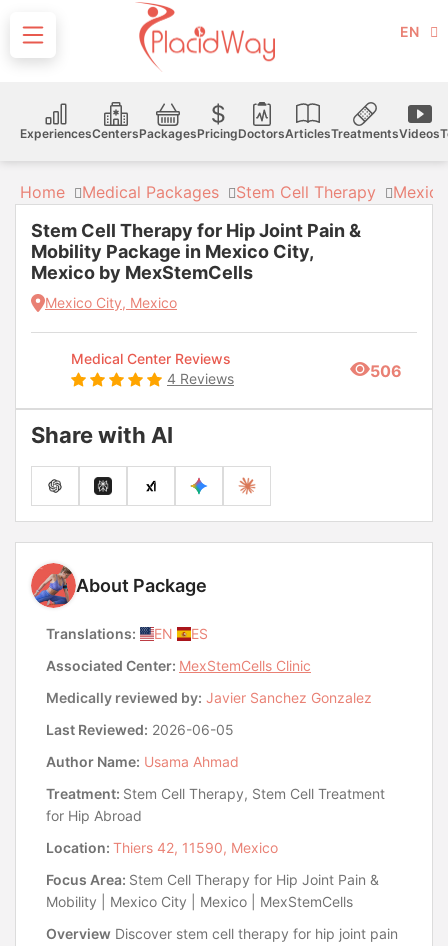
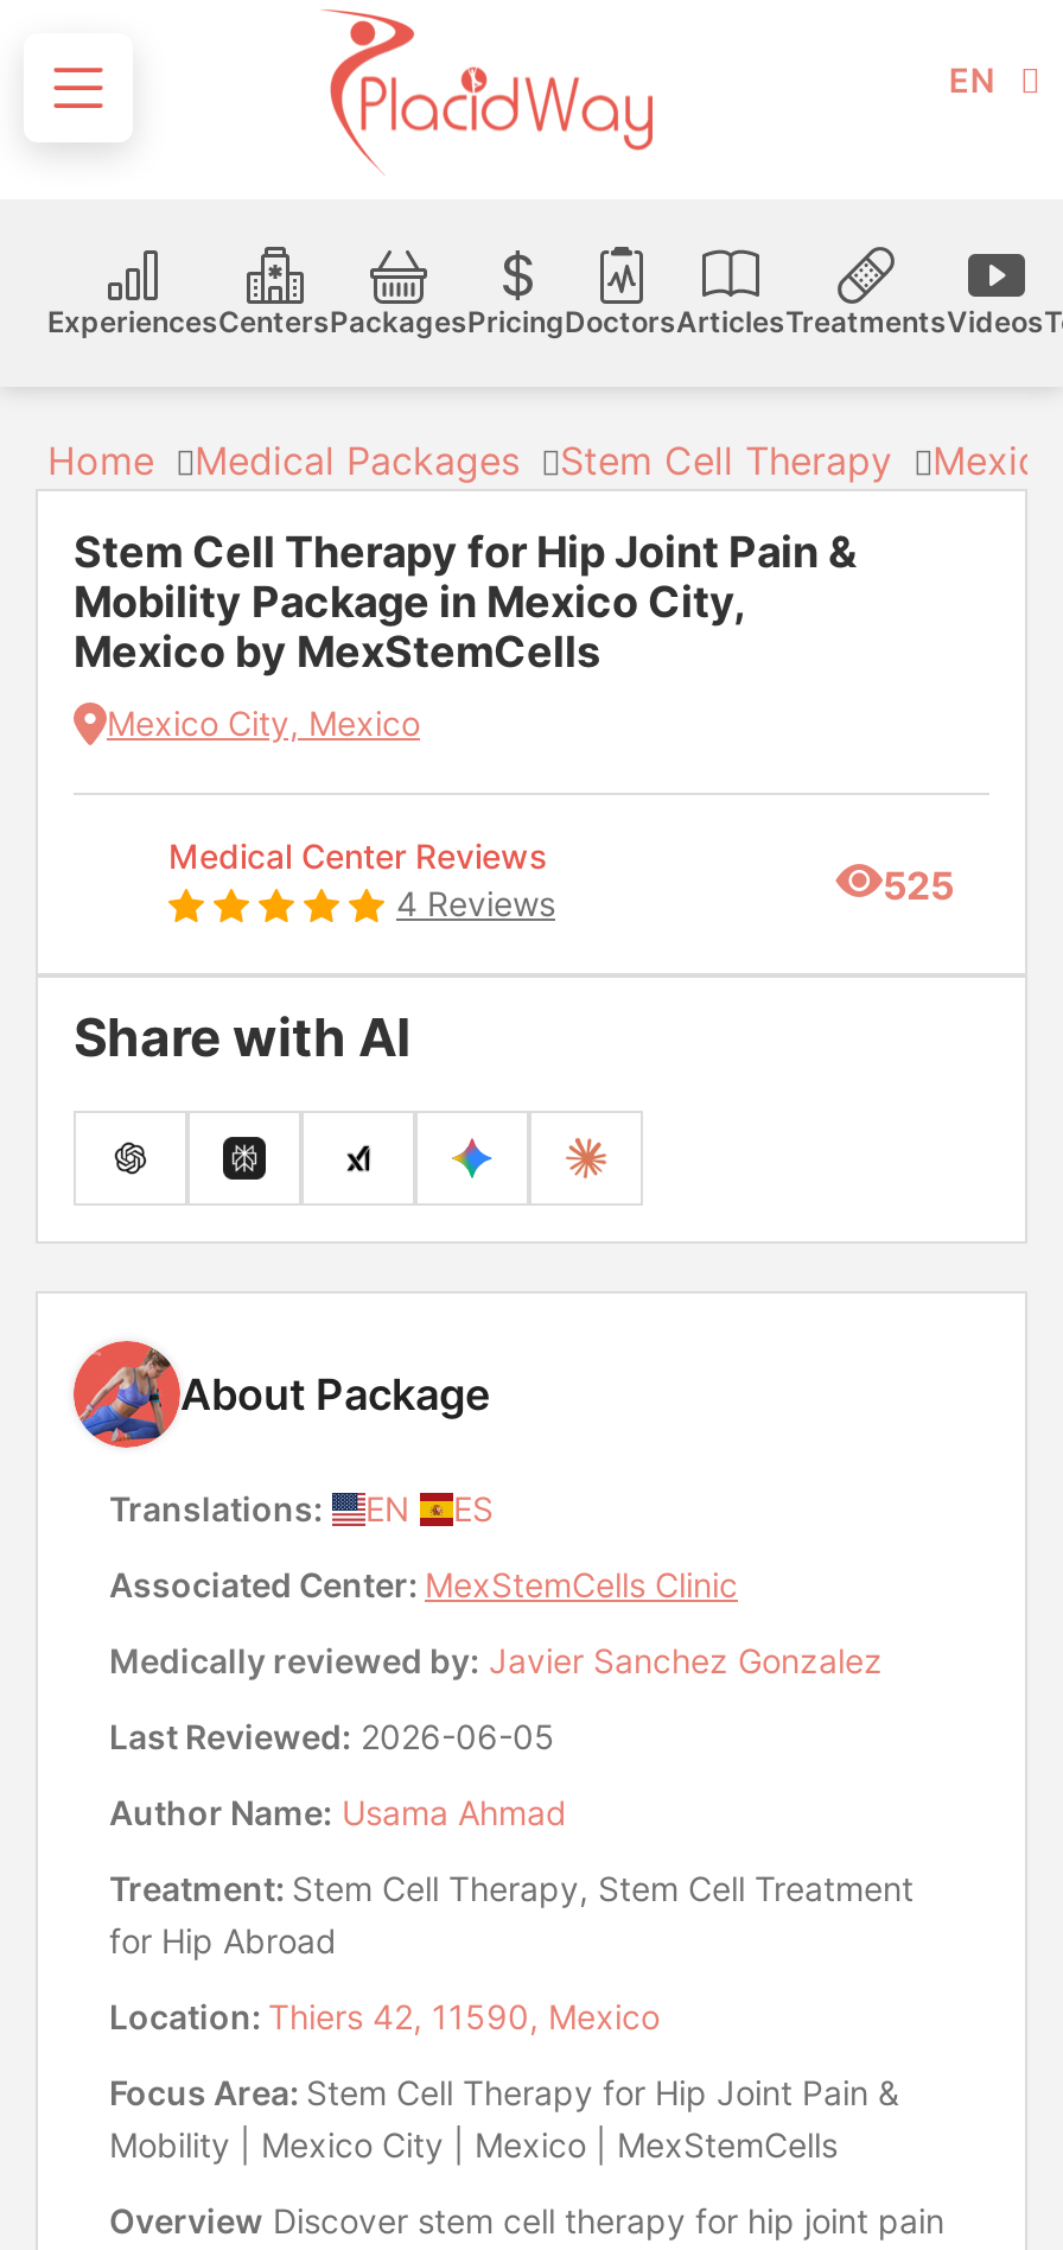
[370,361,402,381] 506 -> [883,861,954,909] 525

